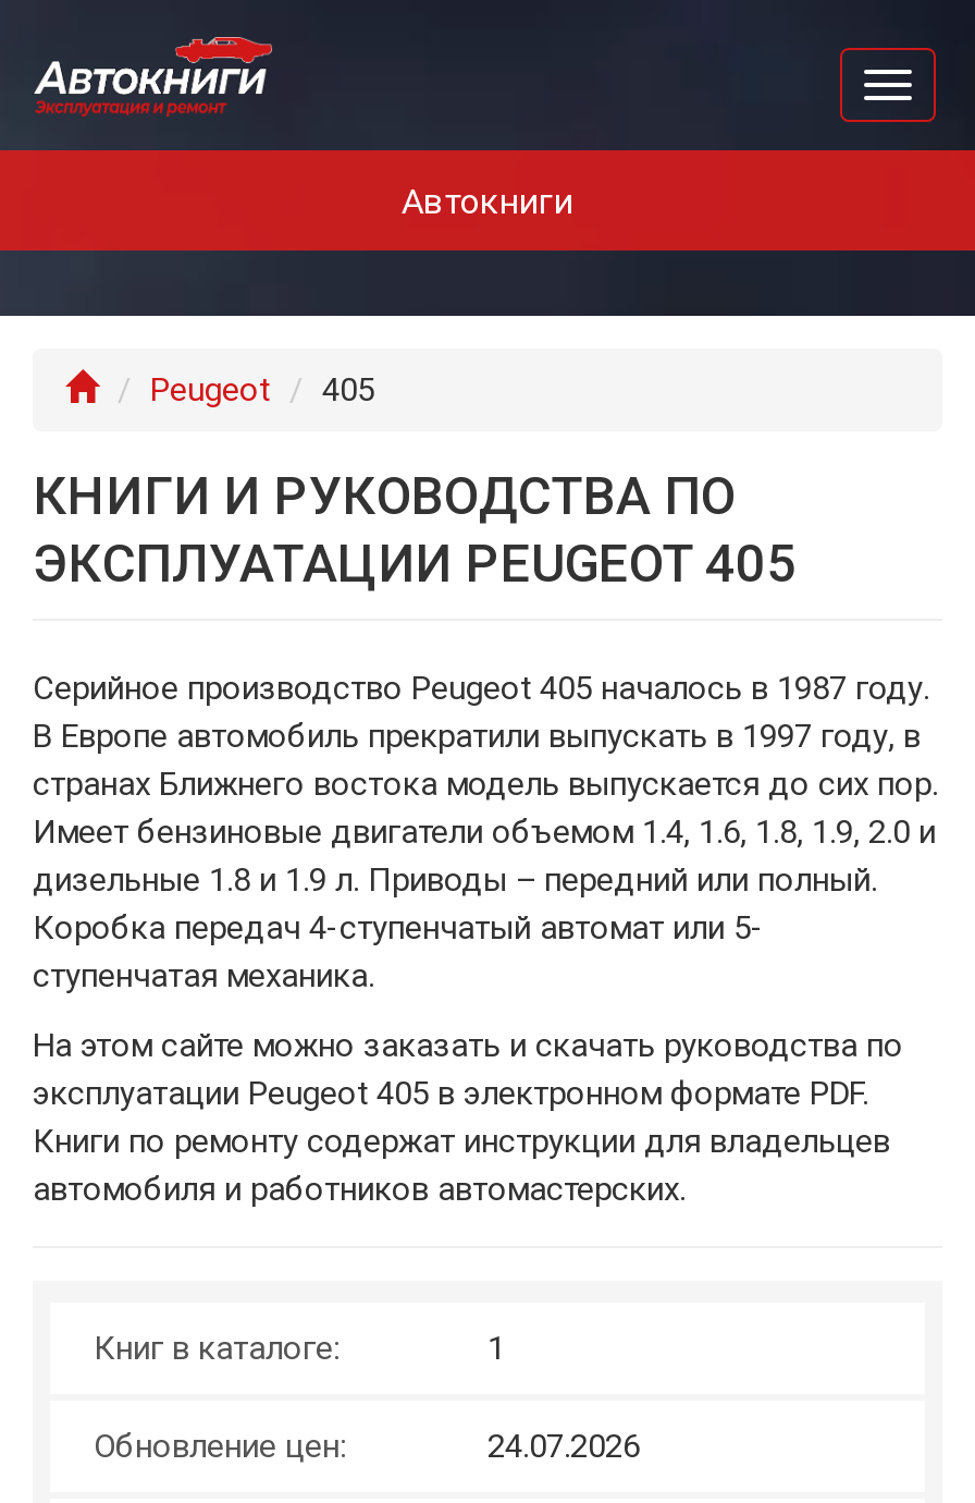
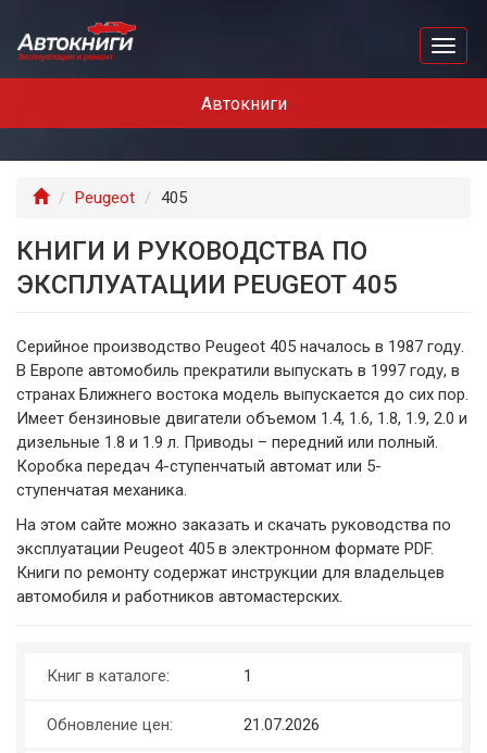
[487,1428,640,1467] 24.07.2026 -> [243,715,320,735] 21.07.2026

